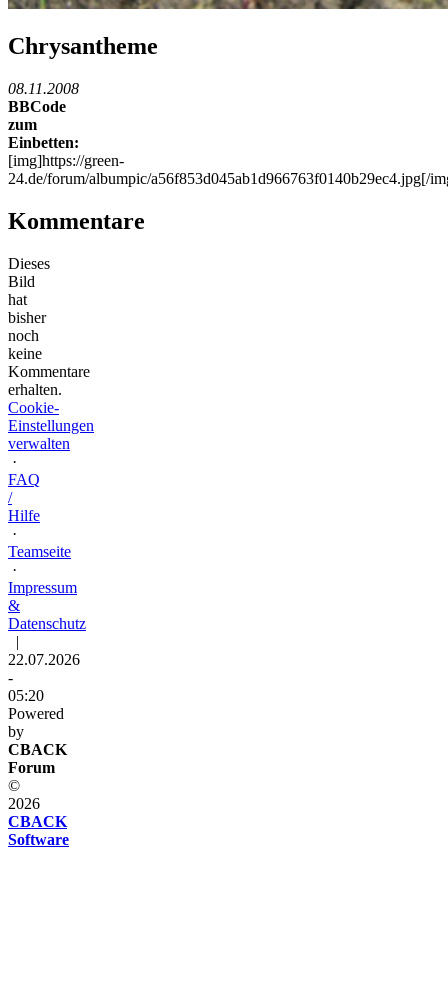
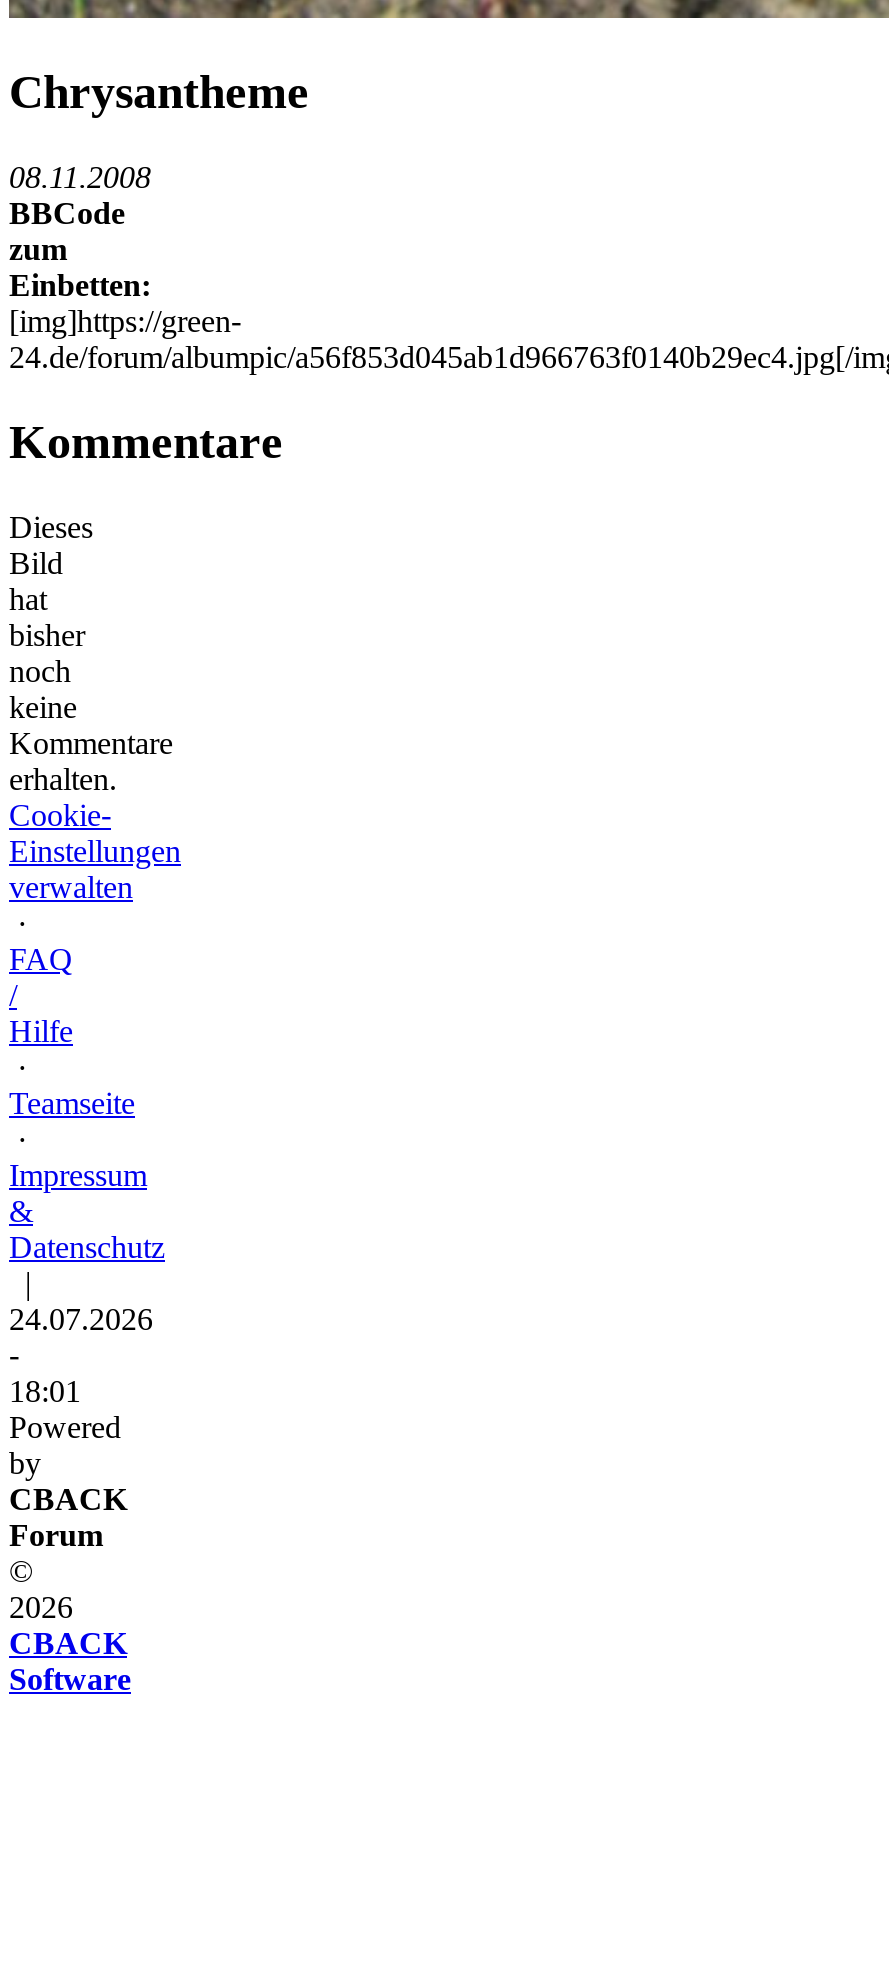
[8,650,80,667] 22.07.2026 -> [9,1301,153,1335] 24.07.2026
[8,686,44,703] 05:20 -> [9,1373,81,1407] 18:01

